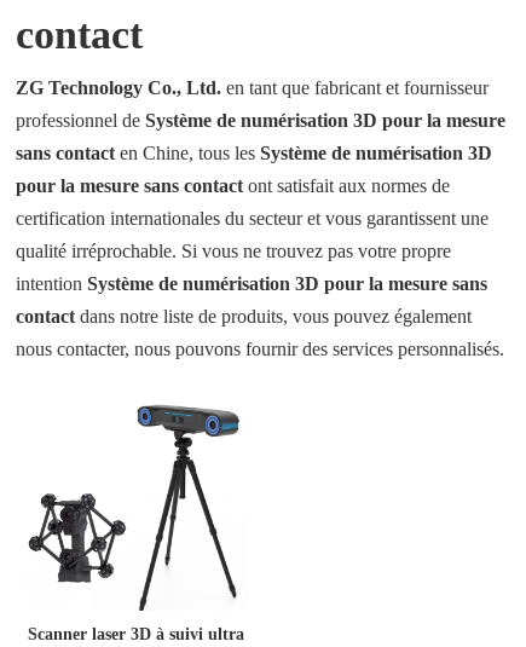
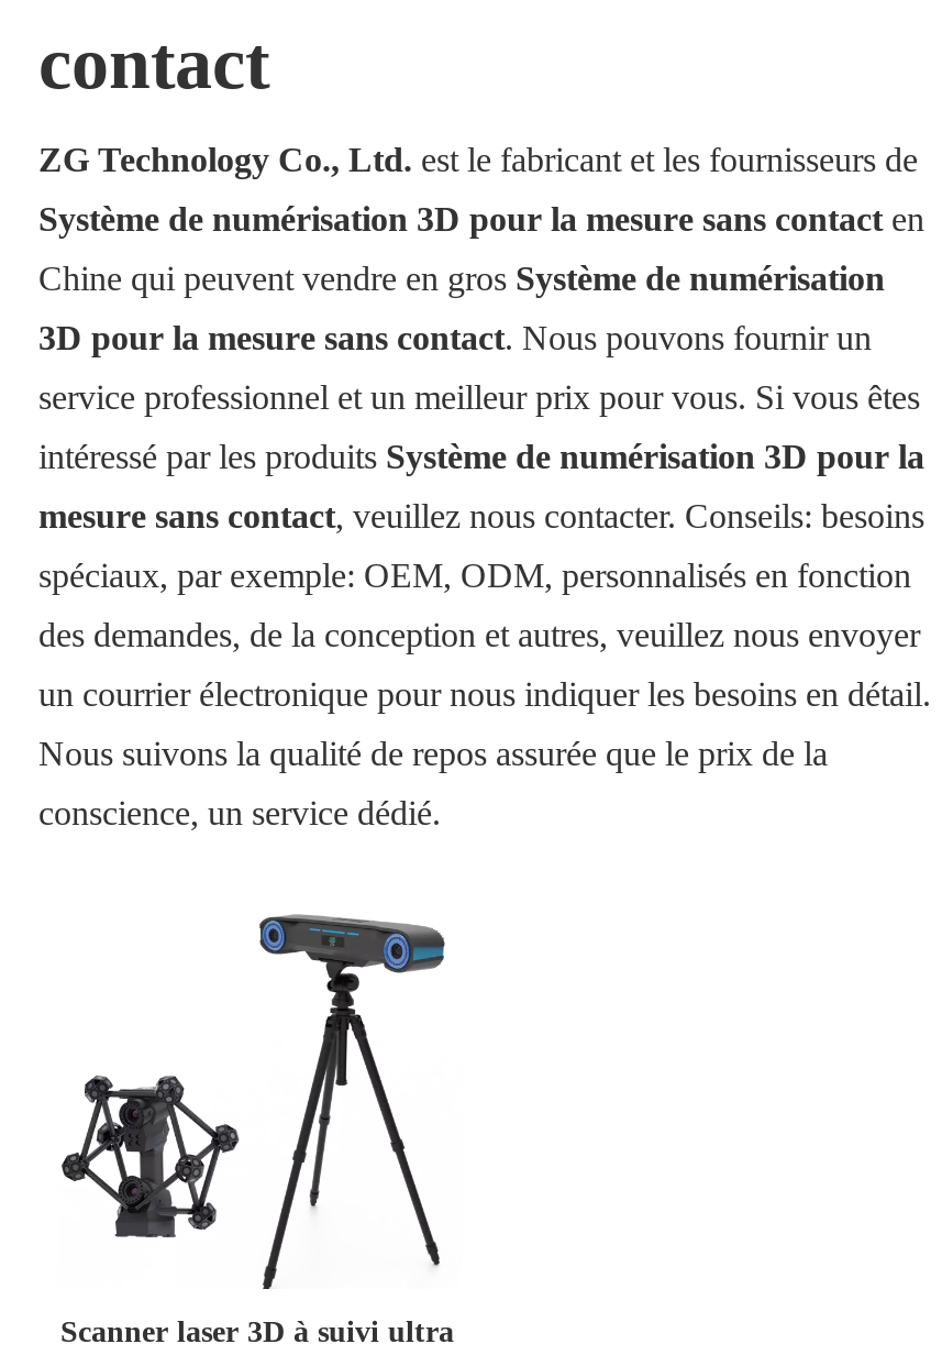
[16,77,505,359] ZG Technology Co., Ltd. en tant que fabricant et fournisseur | professionnel de Système de numérisation 3D pour la mesure | sans contact en Chine, tous les Système de numérisation 3D | pour la mesure sans contact ont satisfait aux normes de | certification internationales du secteur et vous garantissent une | qualité irréprochable. Si vous ne trouvez pas votre propre | intention Système de numérisation 3D pour la mesure sans | contact dans notre liste de produits, vous pouvez également | nous contacter, nous pouvons fournir des services personnalisés. -> [38,141,931,831] ZG Technology Co., Ltd. est le fabricant et les fournisseurs de | Système de numérisation 3D pour la mesure sans contact en | Chine qui peuvent vendre en gros Système de numérisation | 3D pour la mesure sans contact. Nous pouvons fournir un | service professionnel et un meilleur prix pour vous. Si vous êtes | intéressé par les produits Système de numérisation 3D pour la | mesure sans contact, veuillez nous contacter. Conseils: besoins | spéciaux, par exemple: OEM, ODM, personnalisés en fonction | des demandes, de la conception et autres, veuillez nous envoyer | un courrier électronique pour nous indiquer les besoins en détail. | Nous suivons la qualité de repos assurée que le prix de la | conscience, un service dédié.

